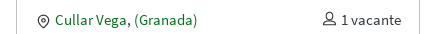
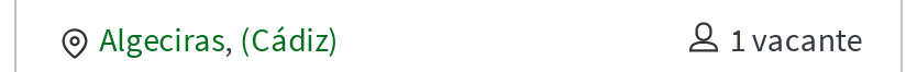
[55,10,198,29] Cullar Vega, (Granada) -> [99,19,339,61] Algeciras, (Cádiz)

